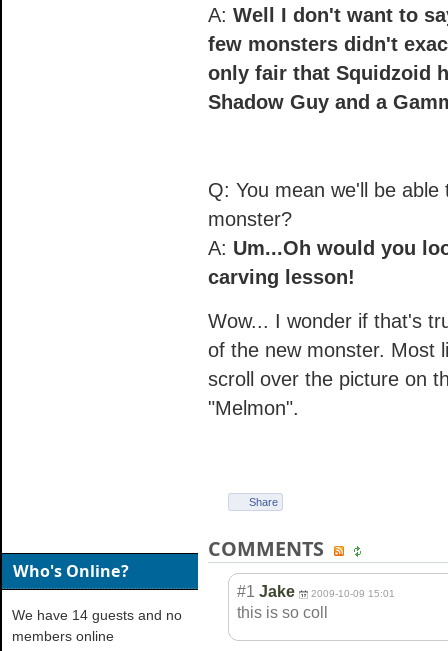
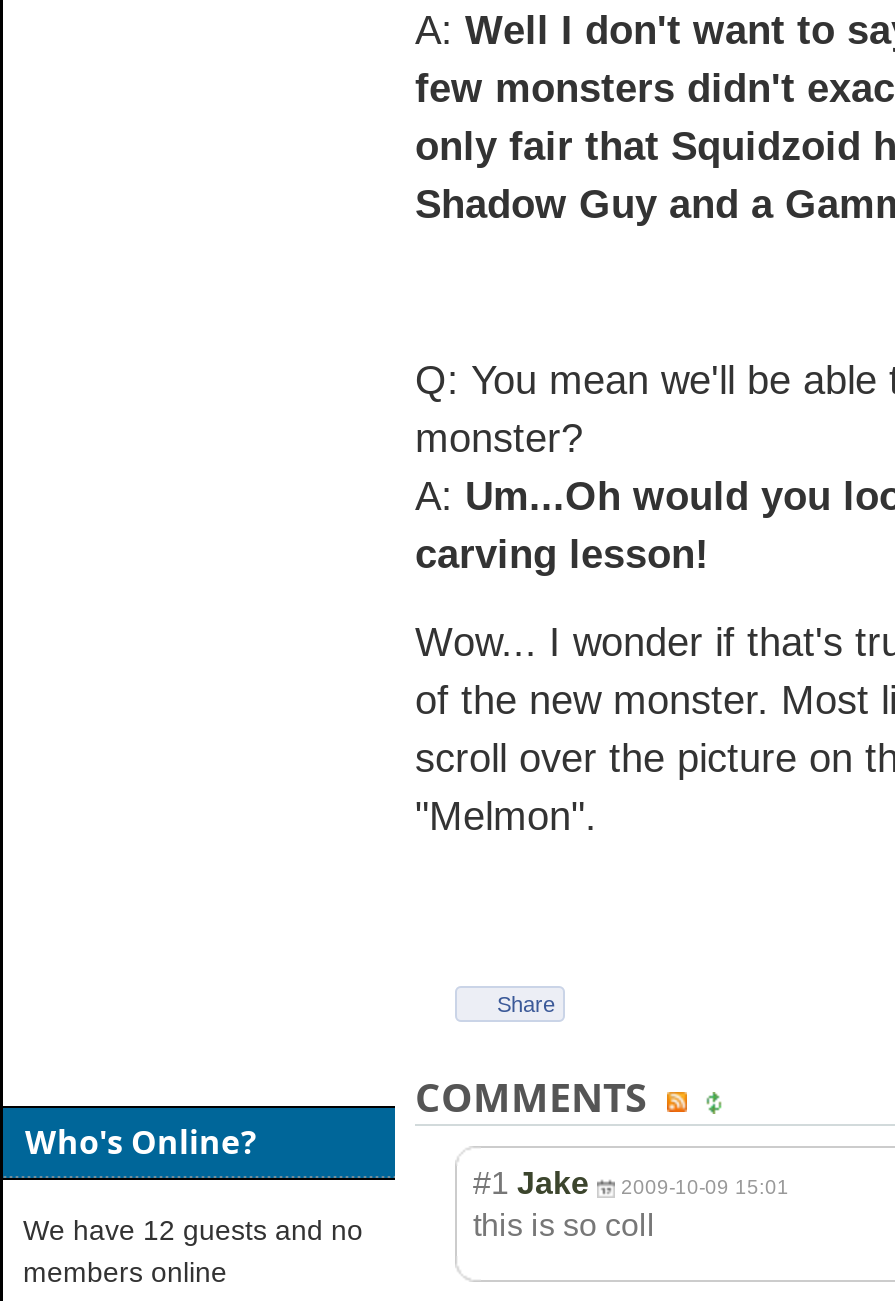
[12,607,182,623] We have 14 guests and no -> [23,1214,363,1246] We have 12 guests and no

